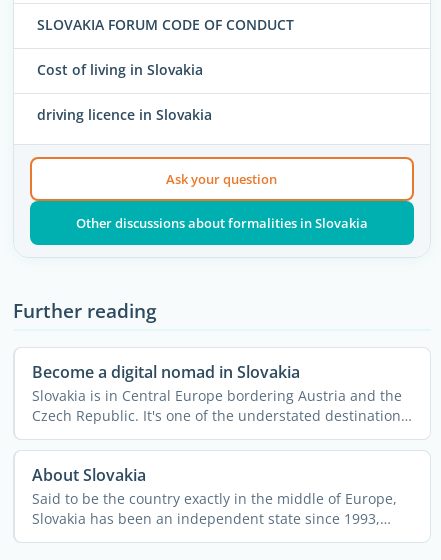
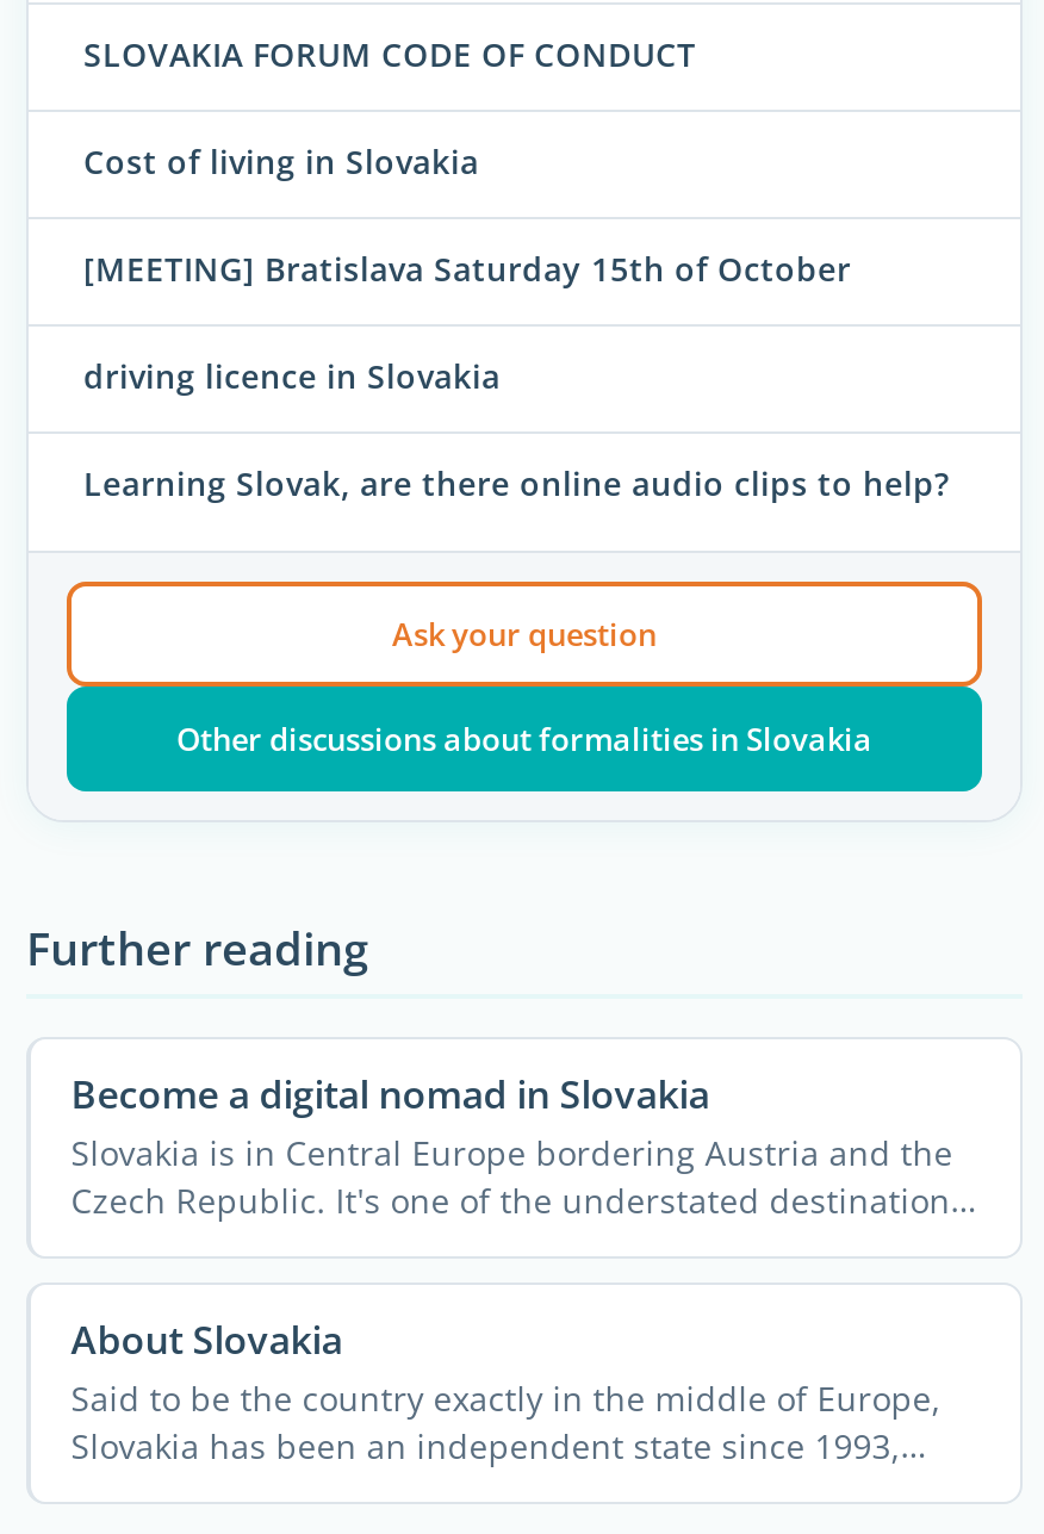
none -> [83,246,851,291] [MEETING] Bratislava Saturday 15th of October
none -> [83,461,949,506] Learning Slovak, are there online audio clips to help?

